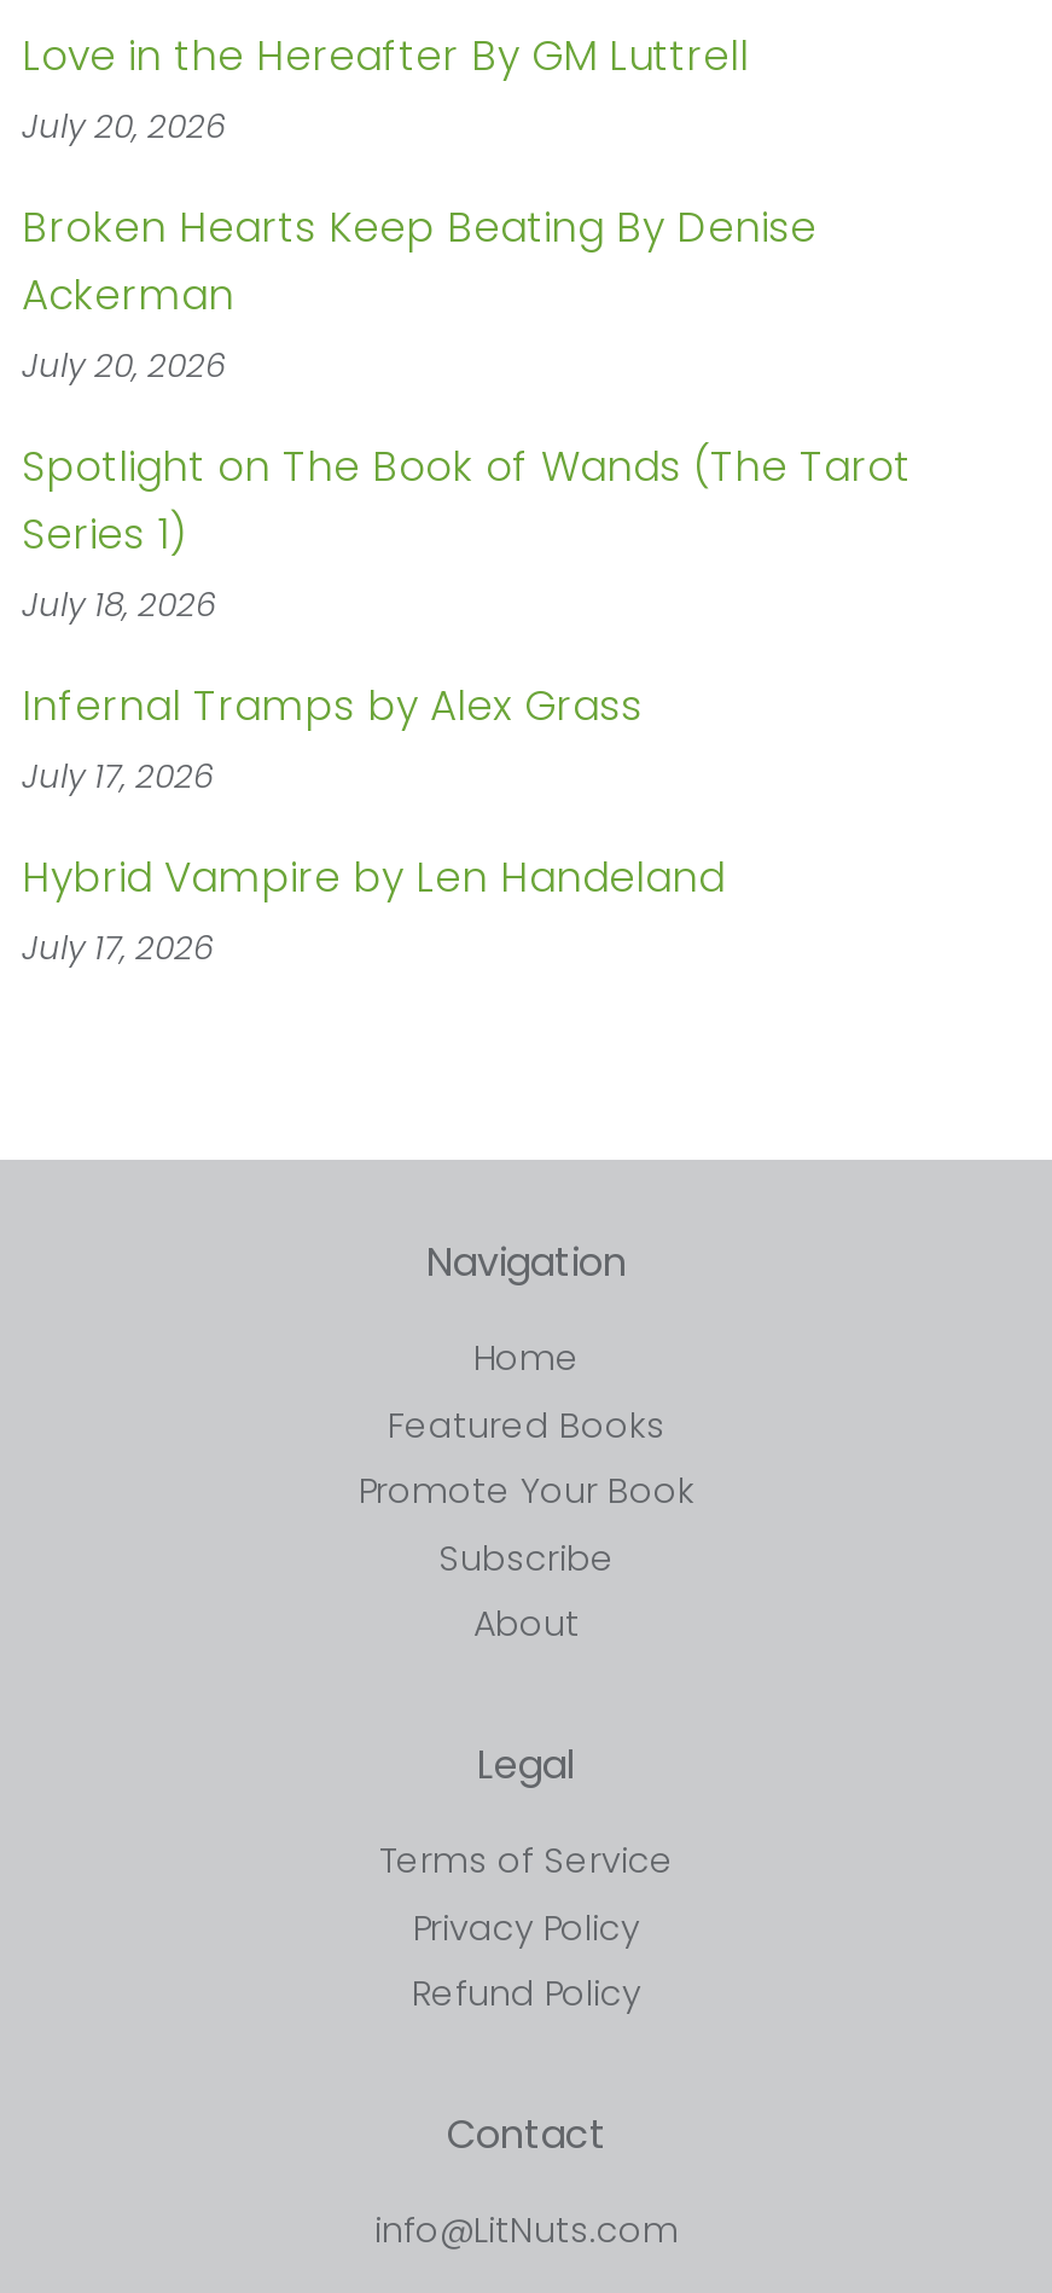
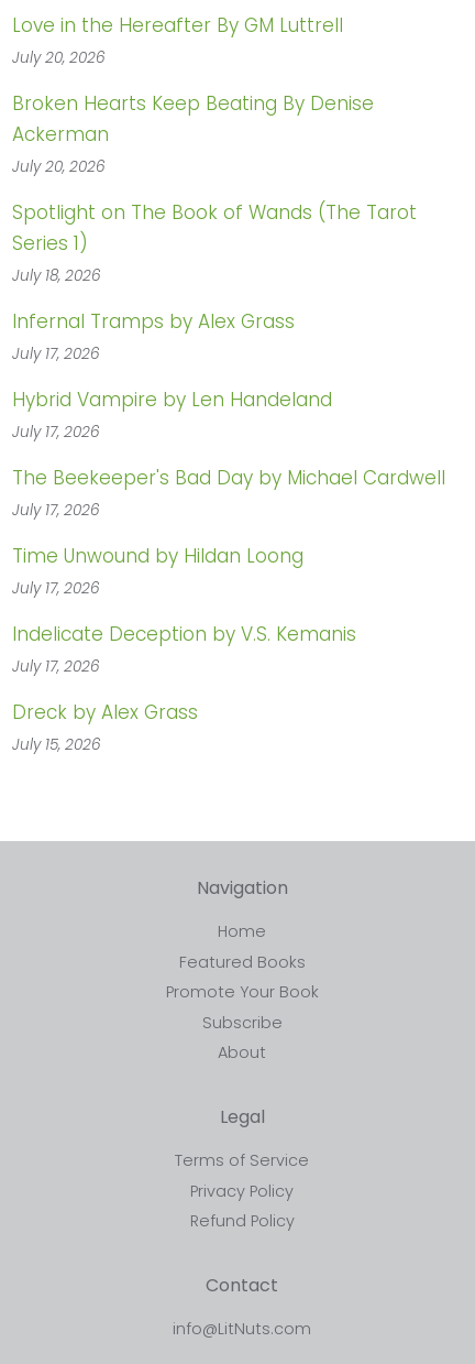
none -> [12,465,445,755] The Beekeeper's Bad Day by Michael Cardwell | July 17, 2026 | Time Unwound by Hildan Loong | July 17, 2026 | Indelicate Deception by V.S. Kemanis | July 17, 2026 | Dreck by Alex Grass | July 15, 2026

